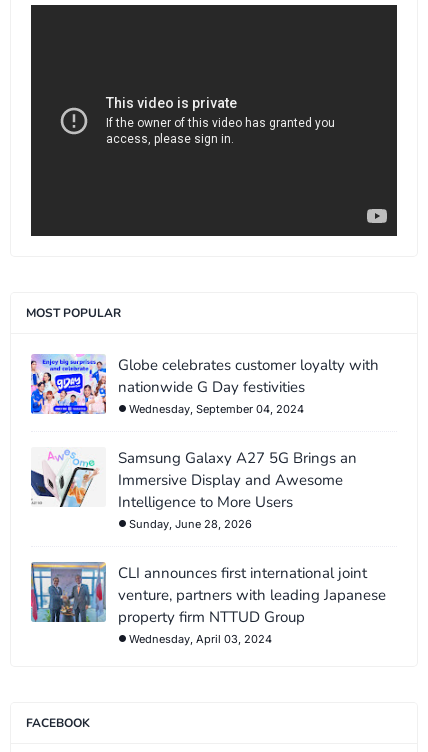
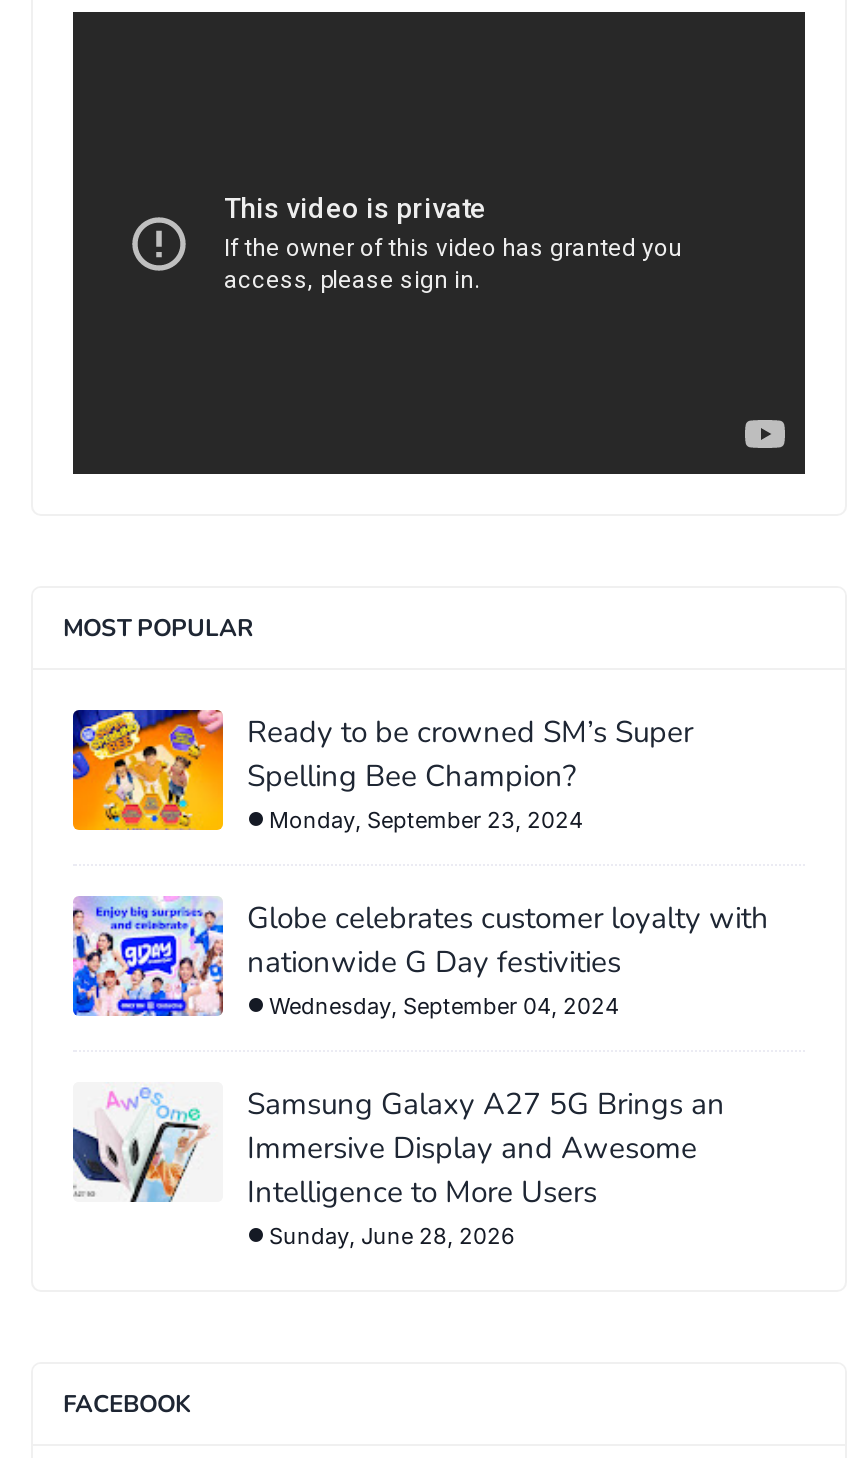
none -> [71,708,693,834] [image] | Ready to be crowned SM’s Super | Spelling Bee Champion? | Monday, September 23, 2024
moved [29,352,379,531] -> [69,892,769,1250]: [image] | Globe celebrates customer loyalty with | nationwide G Day festivities | Wednesday, September 04, 2024 | Samsung Galaxy A27 5G Brings an | Immersive Display and Awesome | Intelligence to More Users | Sunday, June 28, 2026
[30,561,386,646] [image] | CLI announces first international joint | venture, partners with leading Japanese | property firm NTTUD Group | Wednesday, April 03, 2024 -> none

